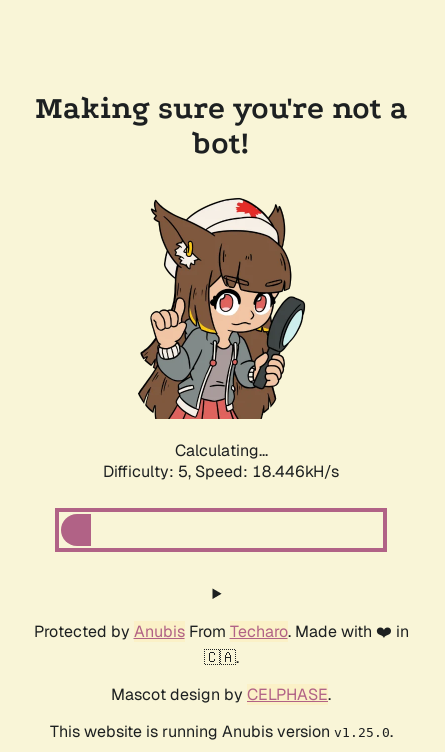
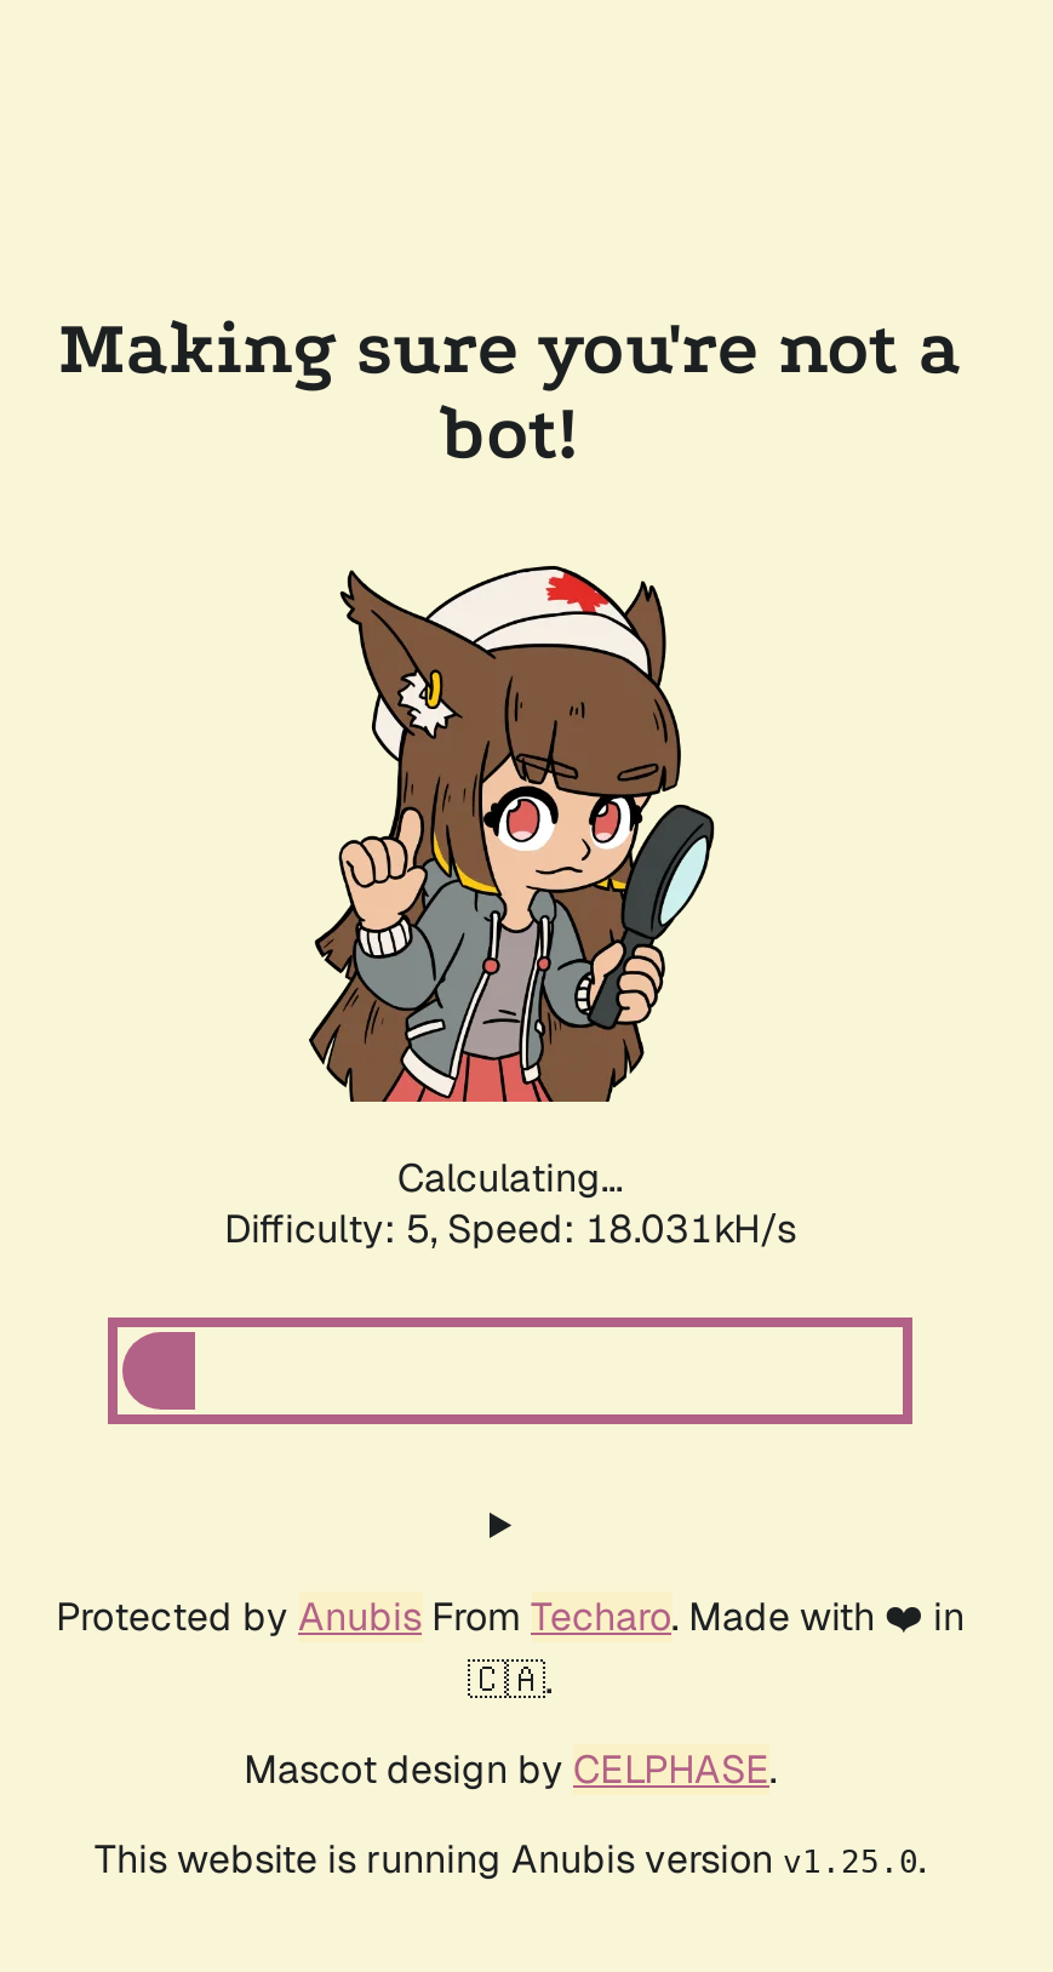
[103,461,339,482] Difficulty: 5, Speed: 18.446kH/s -> [224,1204,796,1254] Difficulty: 5, Speed: 18.031kH/s

